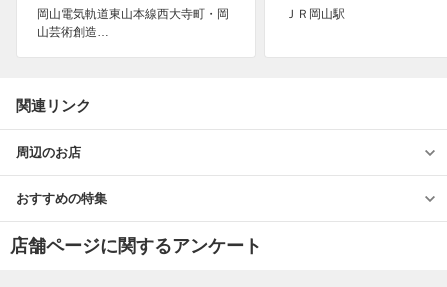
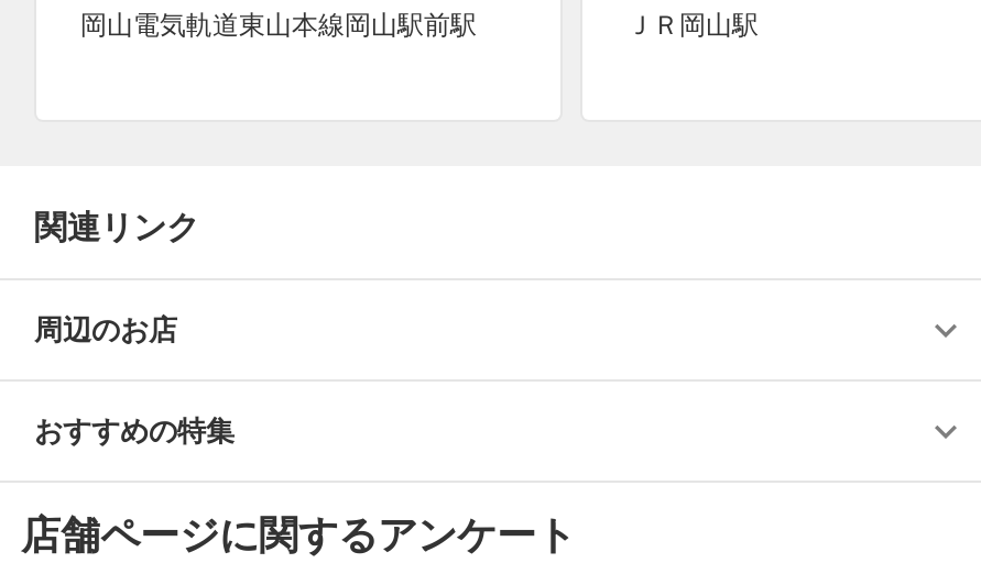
[37,7,229,39] 岡山電気軌道東山本線西大寺町・岡 | 山芸術創造… -> [80,10,477,41] 岡山電気軌道東山本線岡山駅前駅

